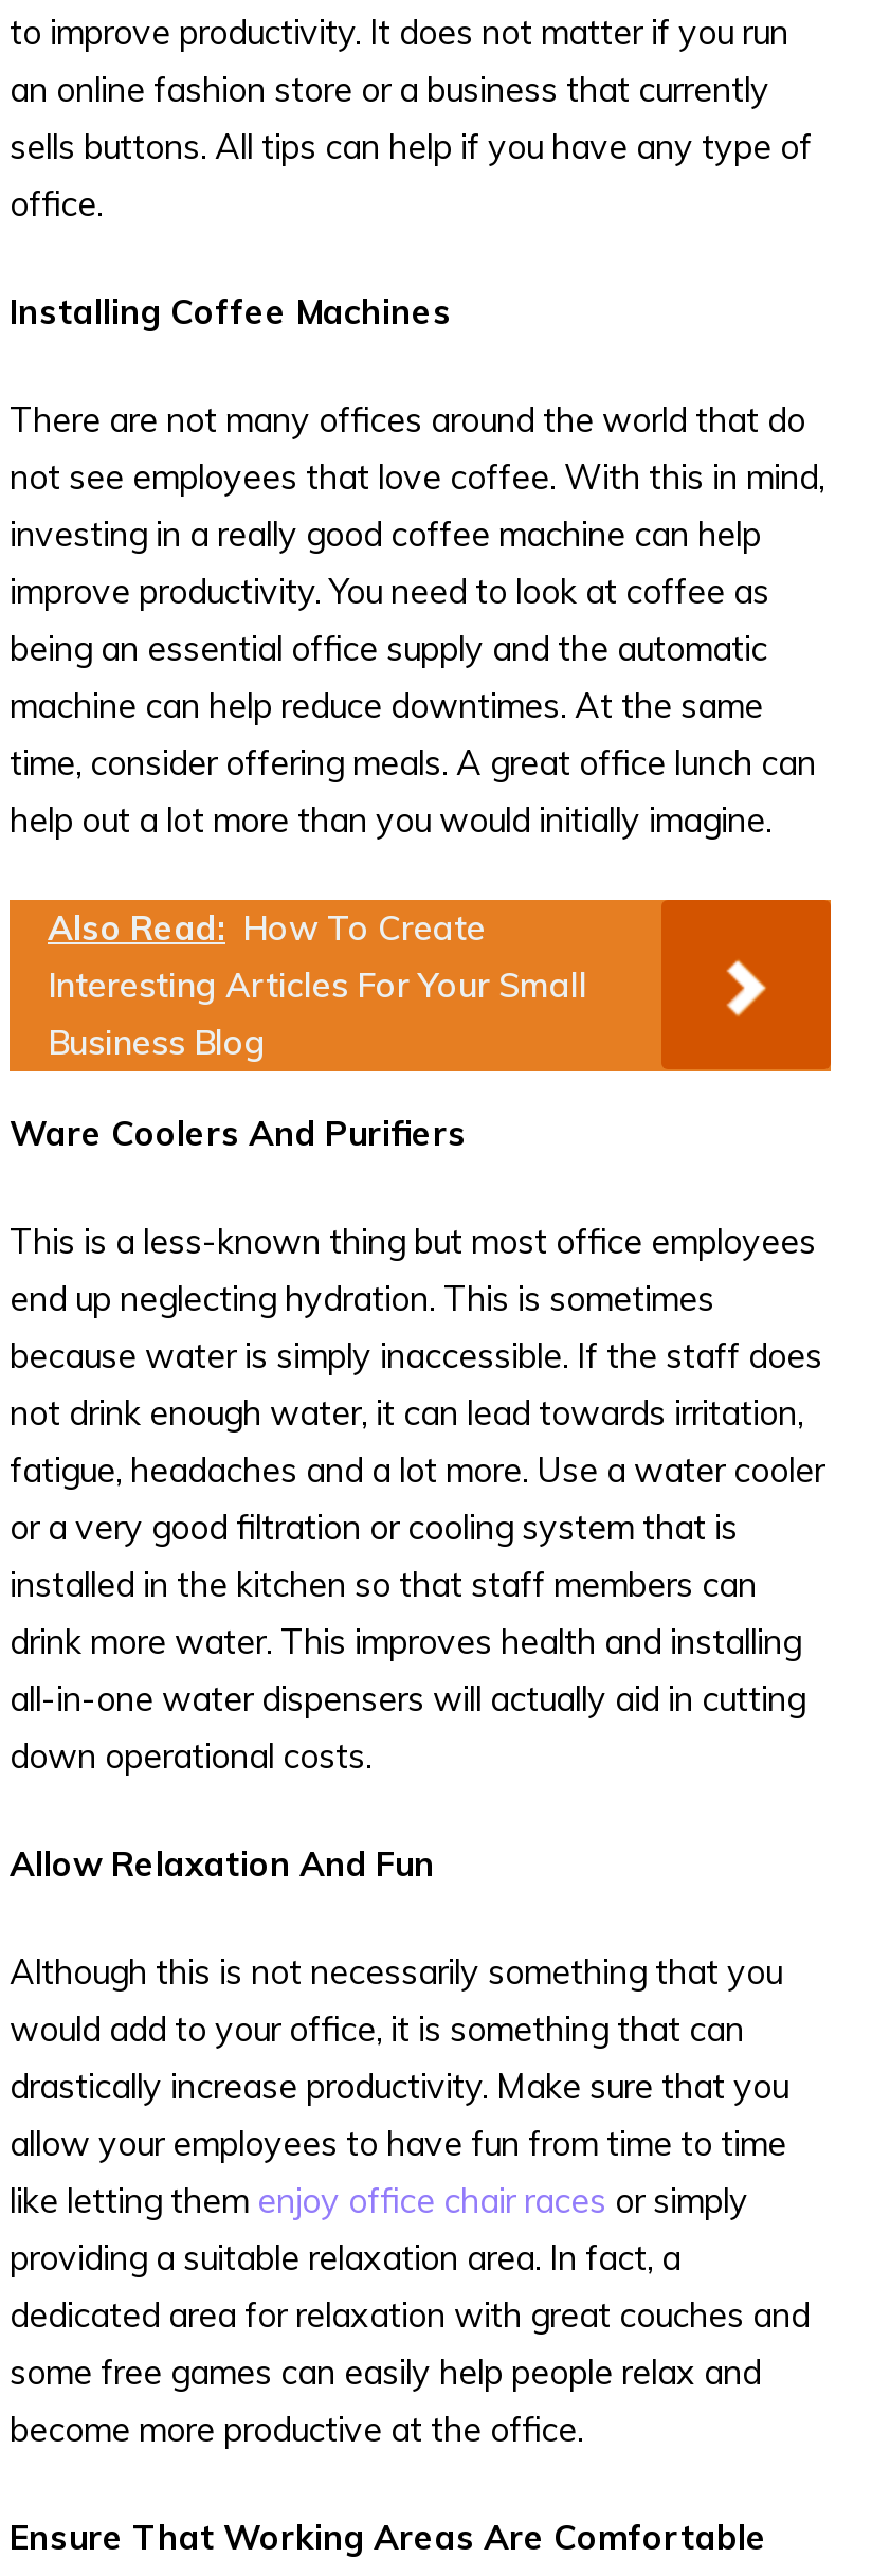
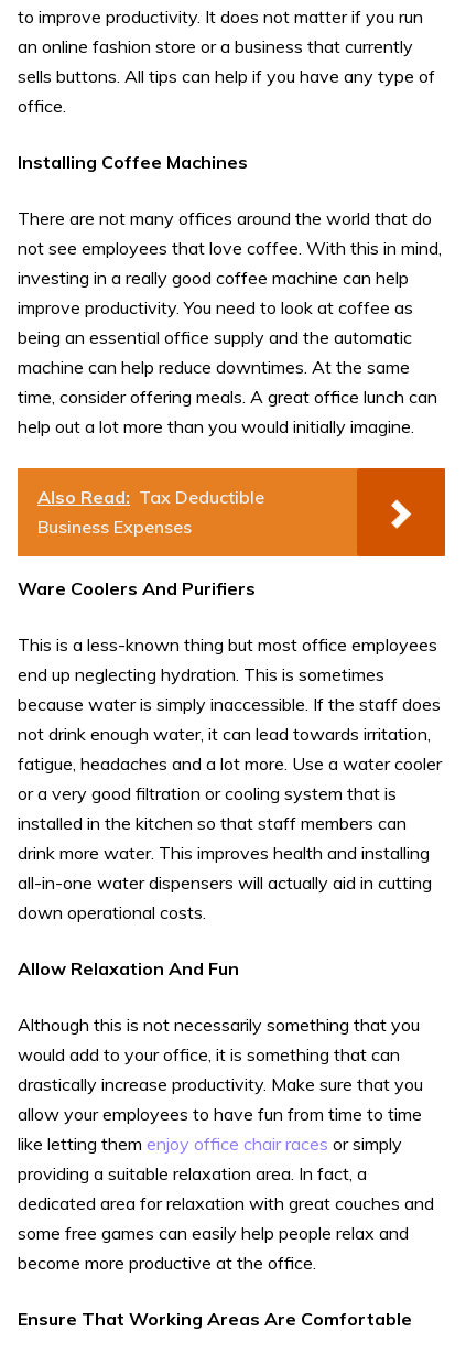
[48,906,587,1063] Also Read: How To Create | Interesting Articles For Your Small | Business Blog -> [37,486,264,537] Also Read: Tax Deductible | Business Expenses

